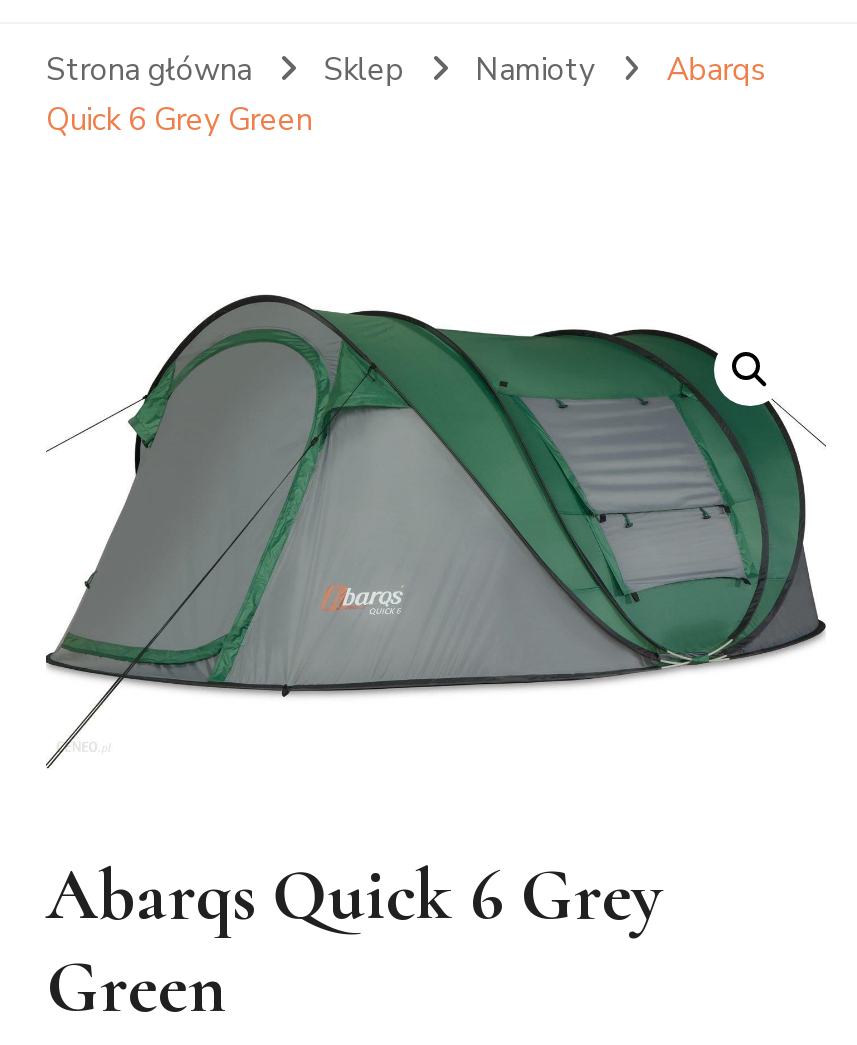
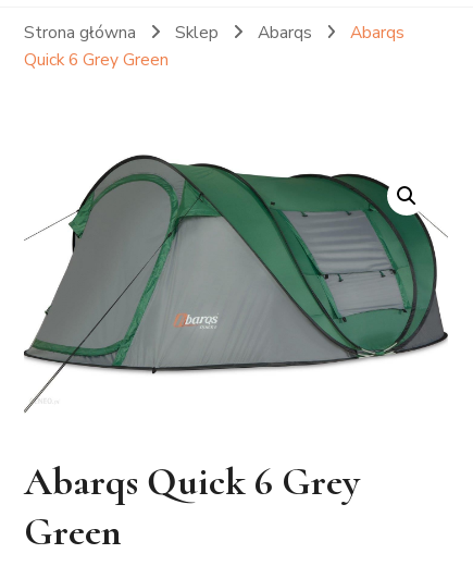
[475,48,603,90] Namioty -> [257,21,316,44] Abarqs

